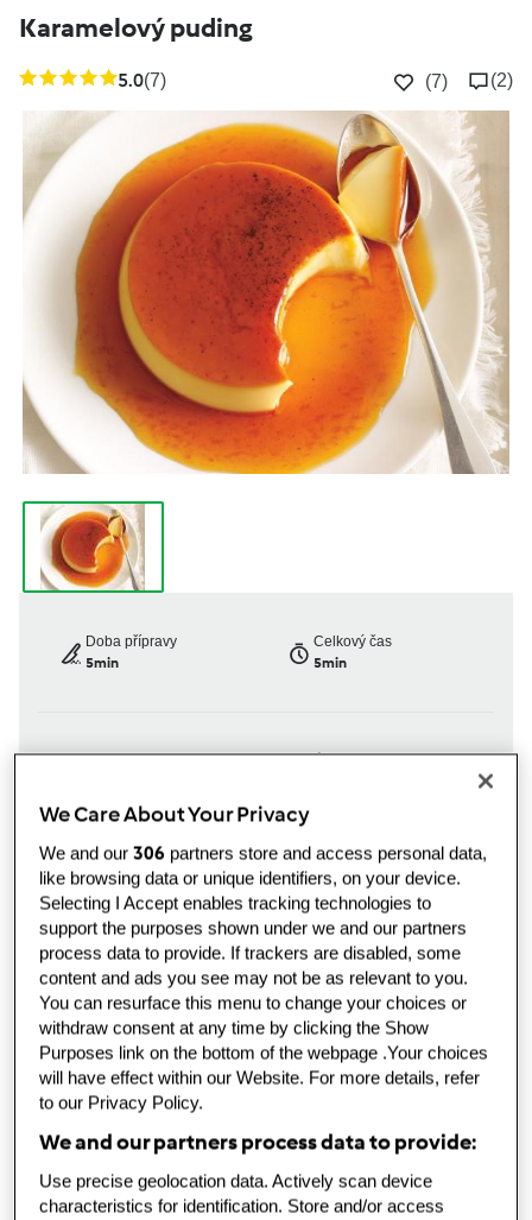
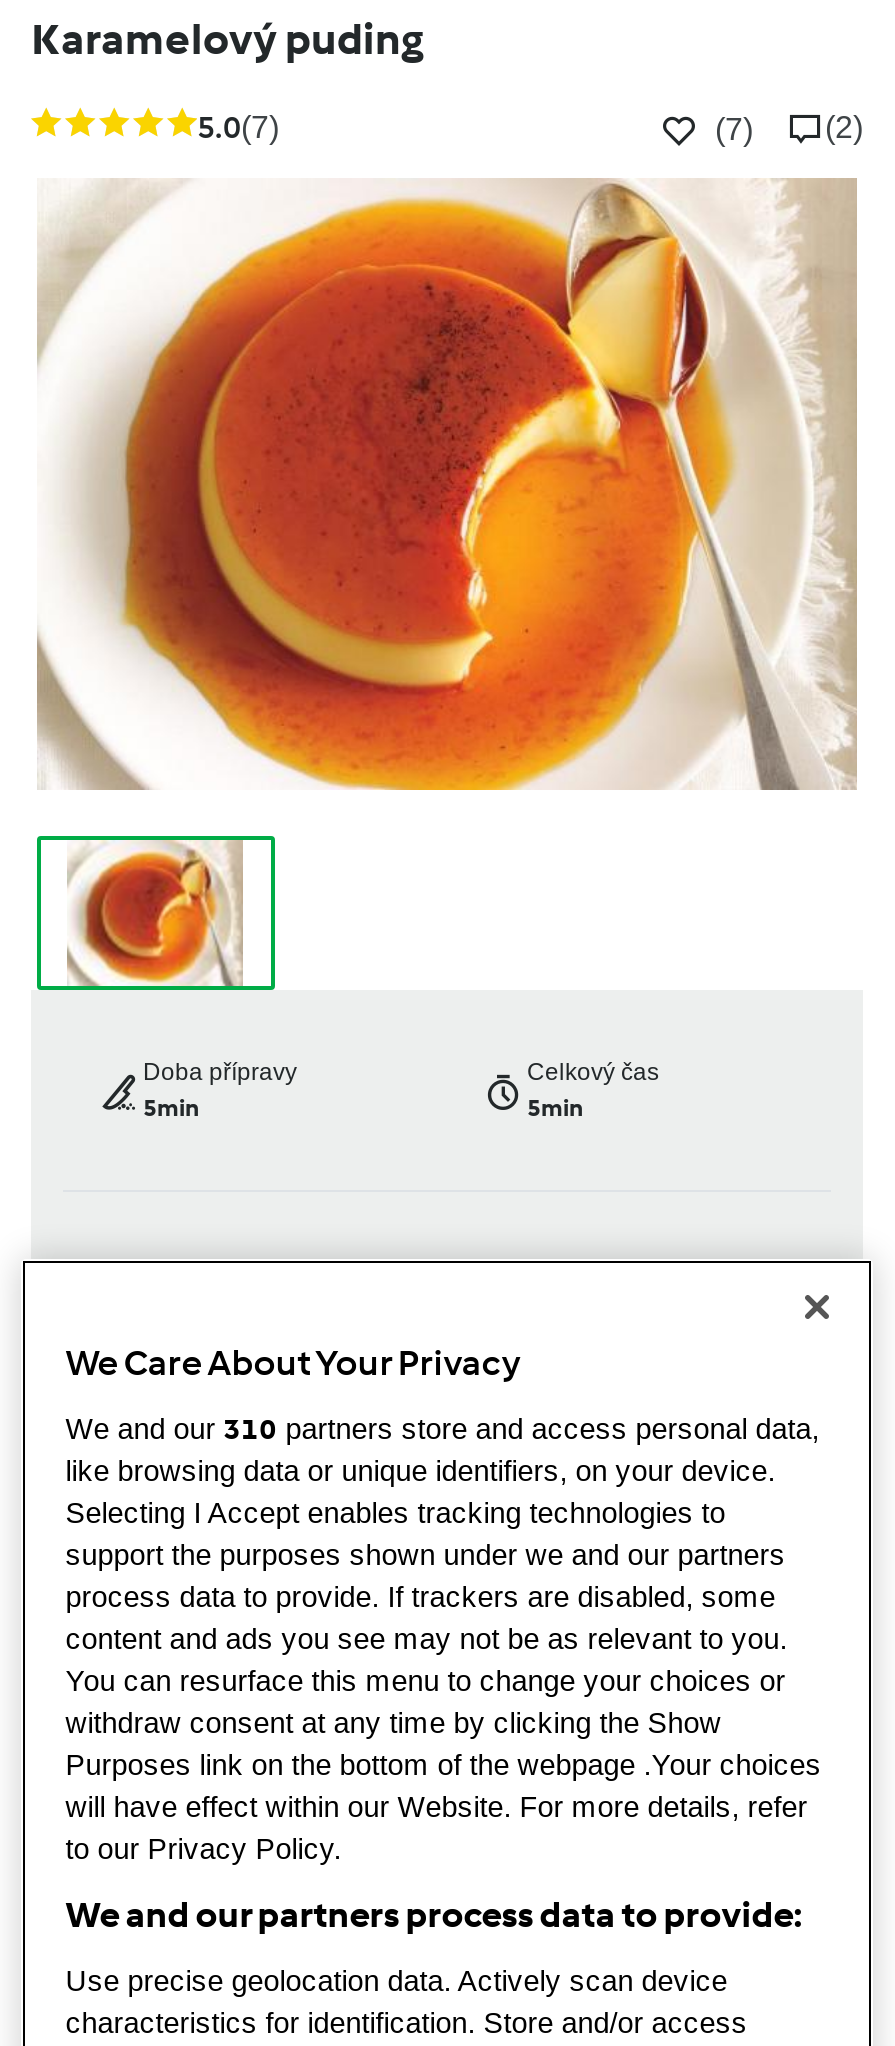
[39,843,487,864] We and our 306 partners store and access personal data, -> [65,1411,819,1447] We and our 310 partners store and access personal data,

